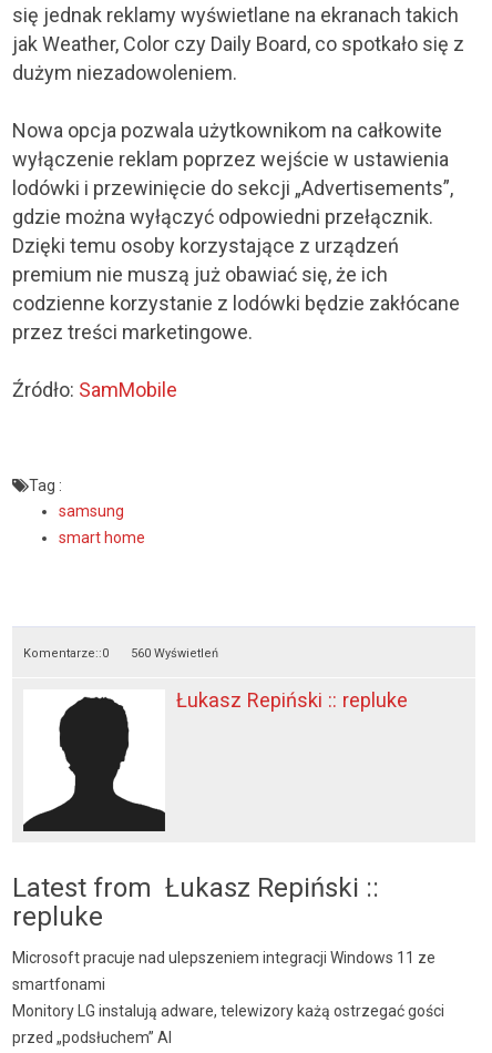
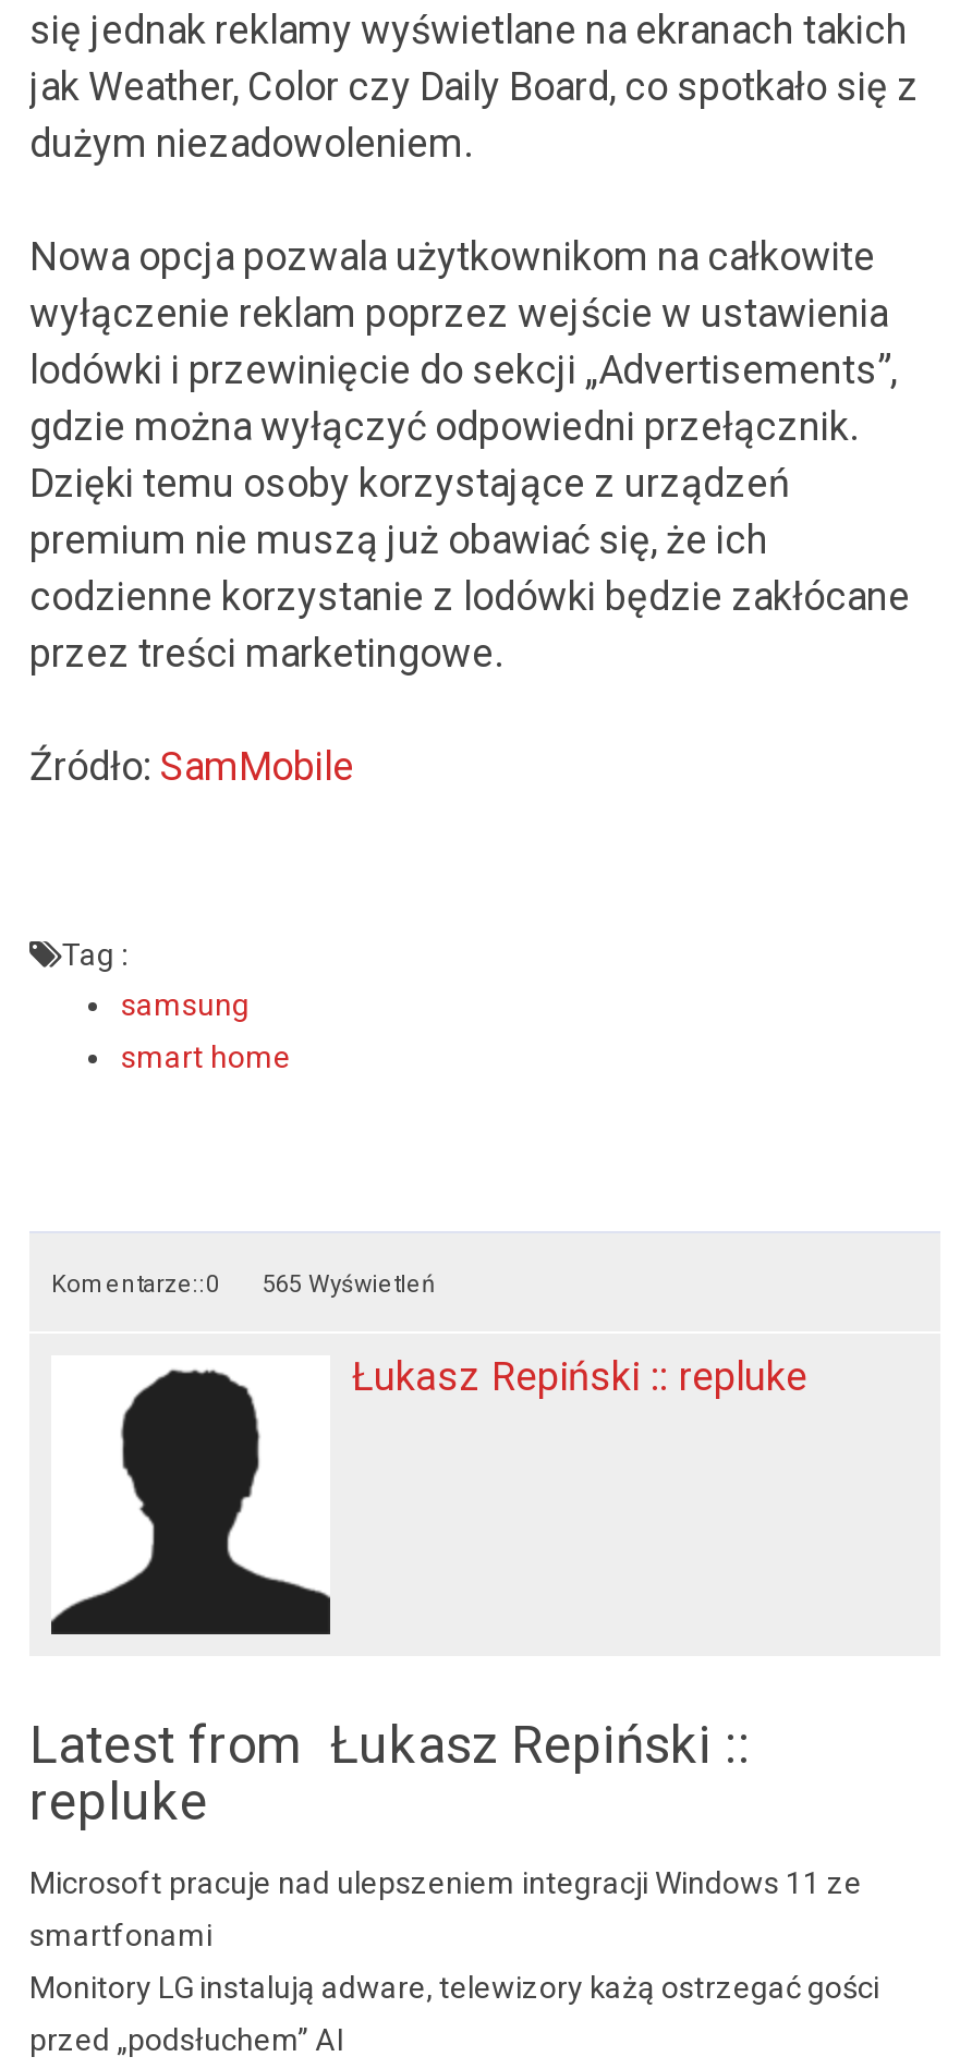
[23,646,218,660] Komentarze::0 560 Wyświetleń -> [51,1270,435,1298] Komentarze::0 565 Wyświetleń

